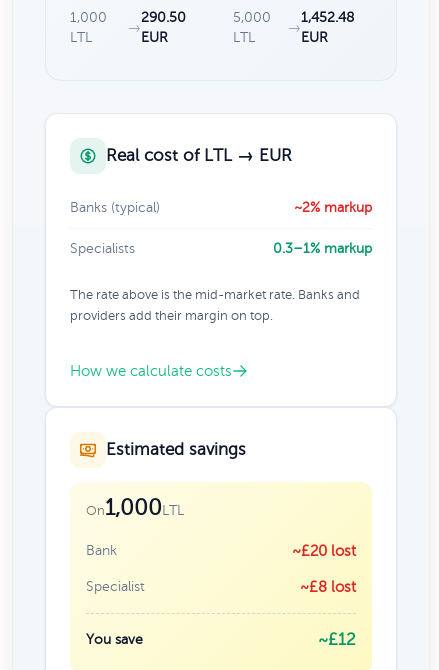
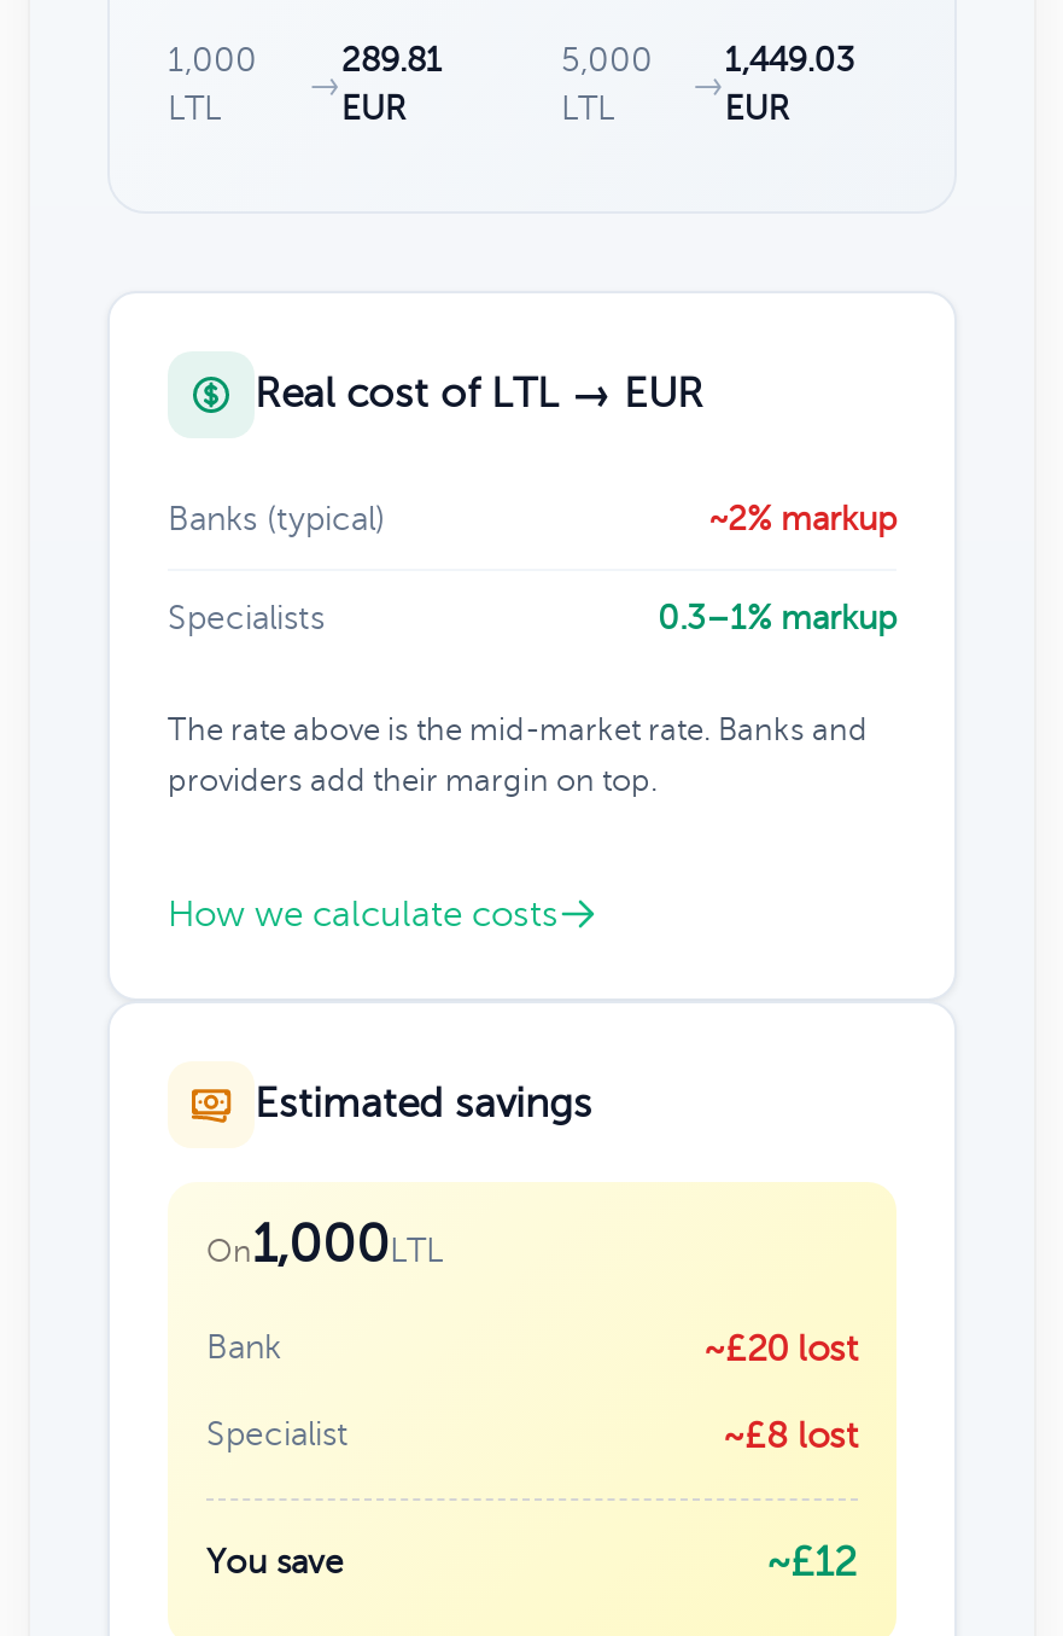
[141,10,186,25] 290.50 -> [341,41,443,78] 289.81
[233,10,354,25] 5,000 1,452.48 -> [561,41,855,78] 5,000 1,449.03

